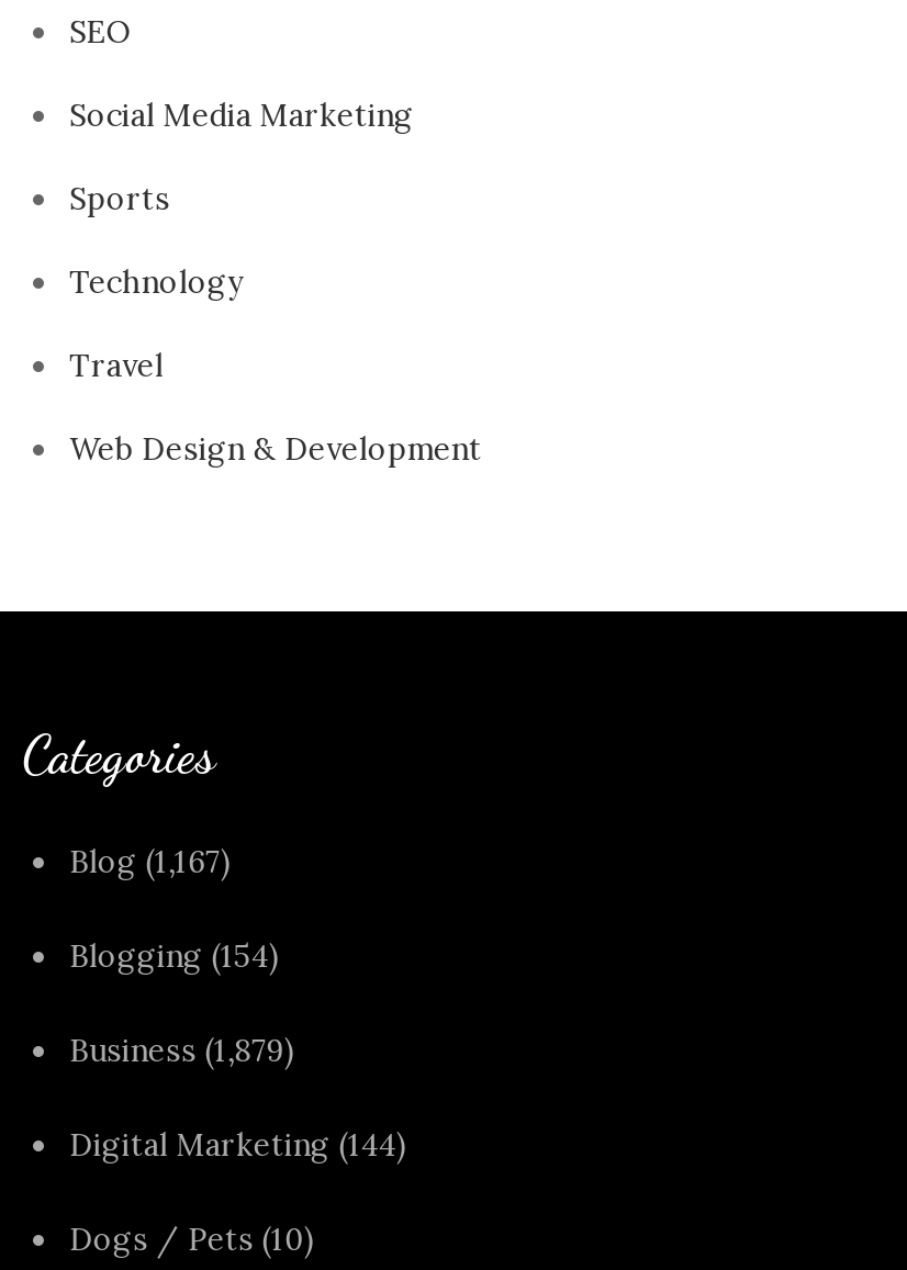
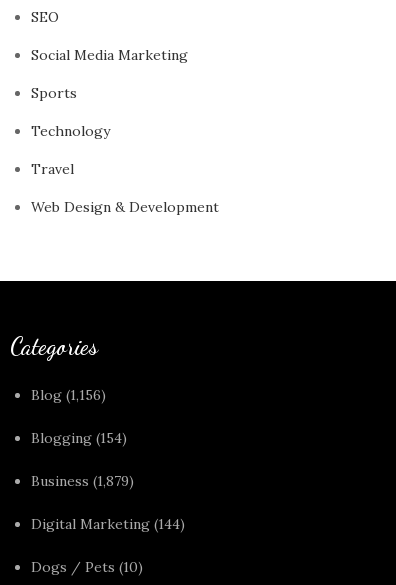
[69,841,231,881] Blog (1,167) -> [31,386,106,404] Blog (1,156)

